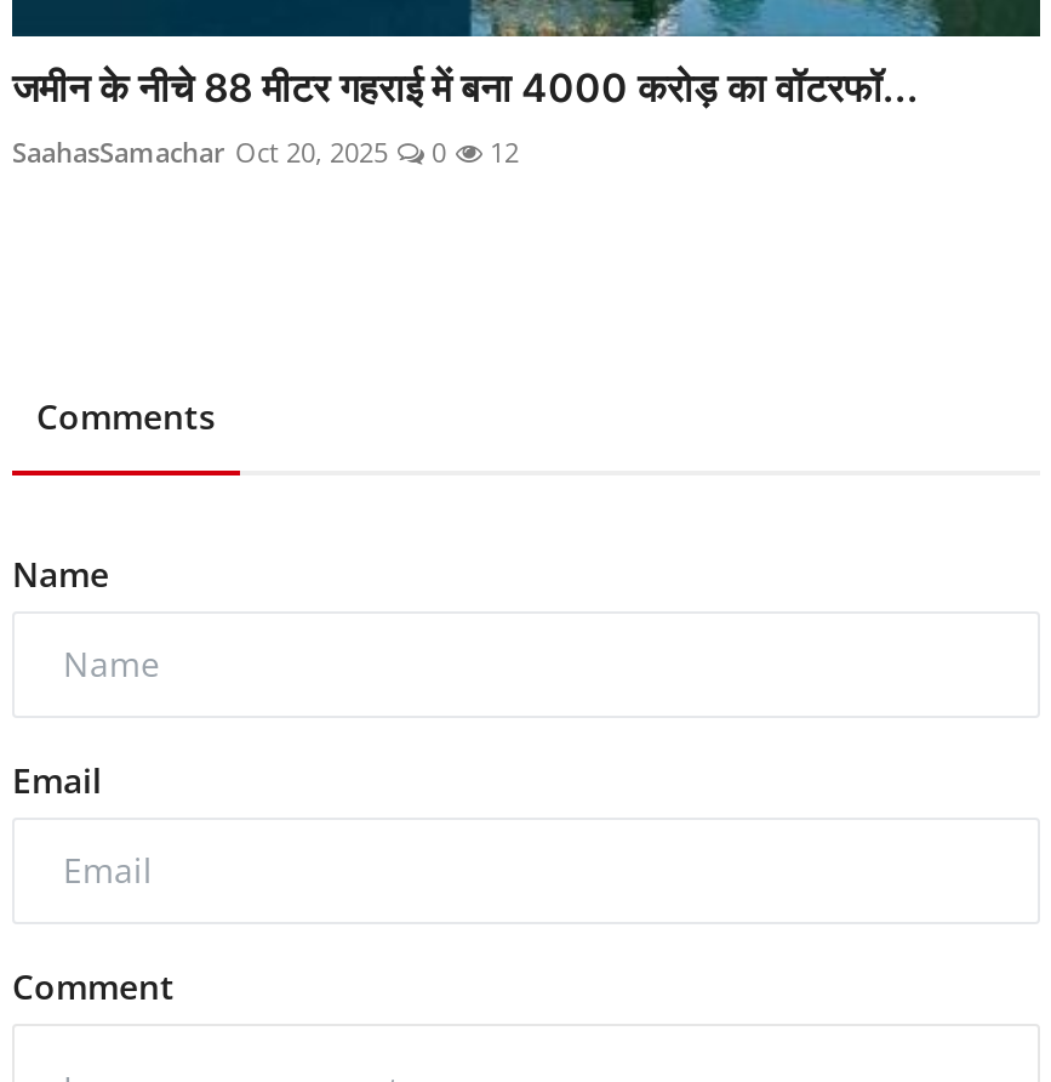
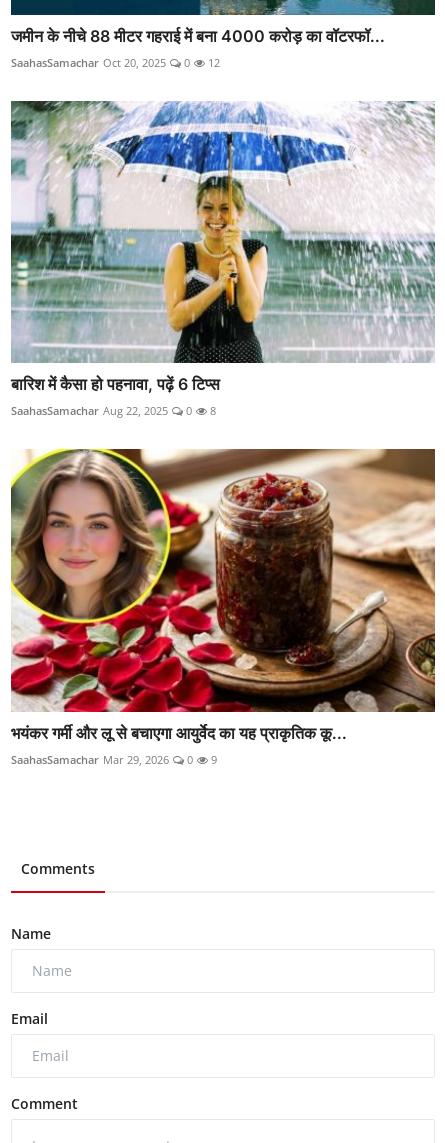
none -> [10,448,436,767] [image] | भयंकर गर्मी और लू से बचाएगा आयुर्वेद का यह प्राकृतिक कू... | SaahasSamachar Mar 29, 2026 | 0 | 9
none -> [11,100,435,418] [image] | बारिश में कैसा हो पहनावा, पढ़ें 6 टिप्स | SaahasSamachar Aug 22, 2025 | 0 | 8

